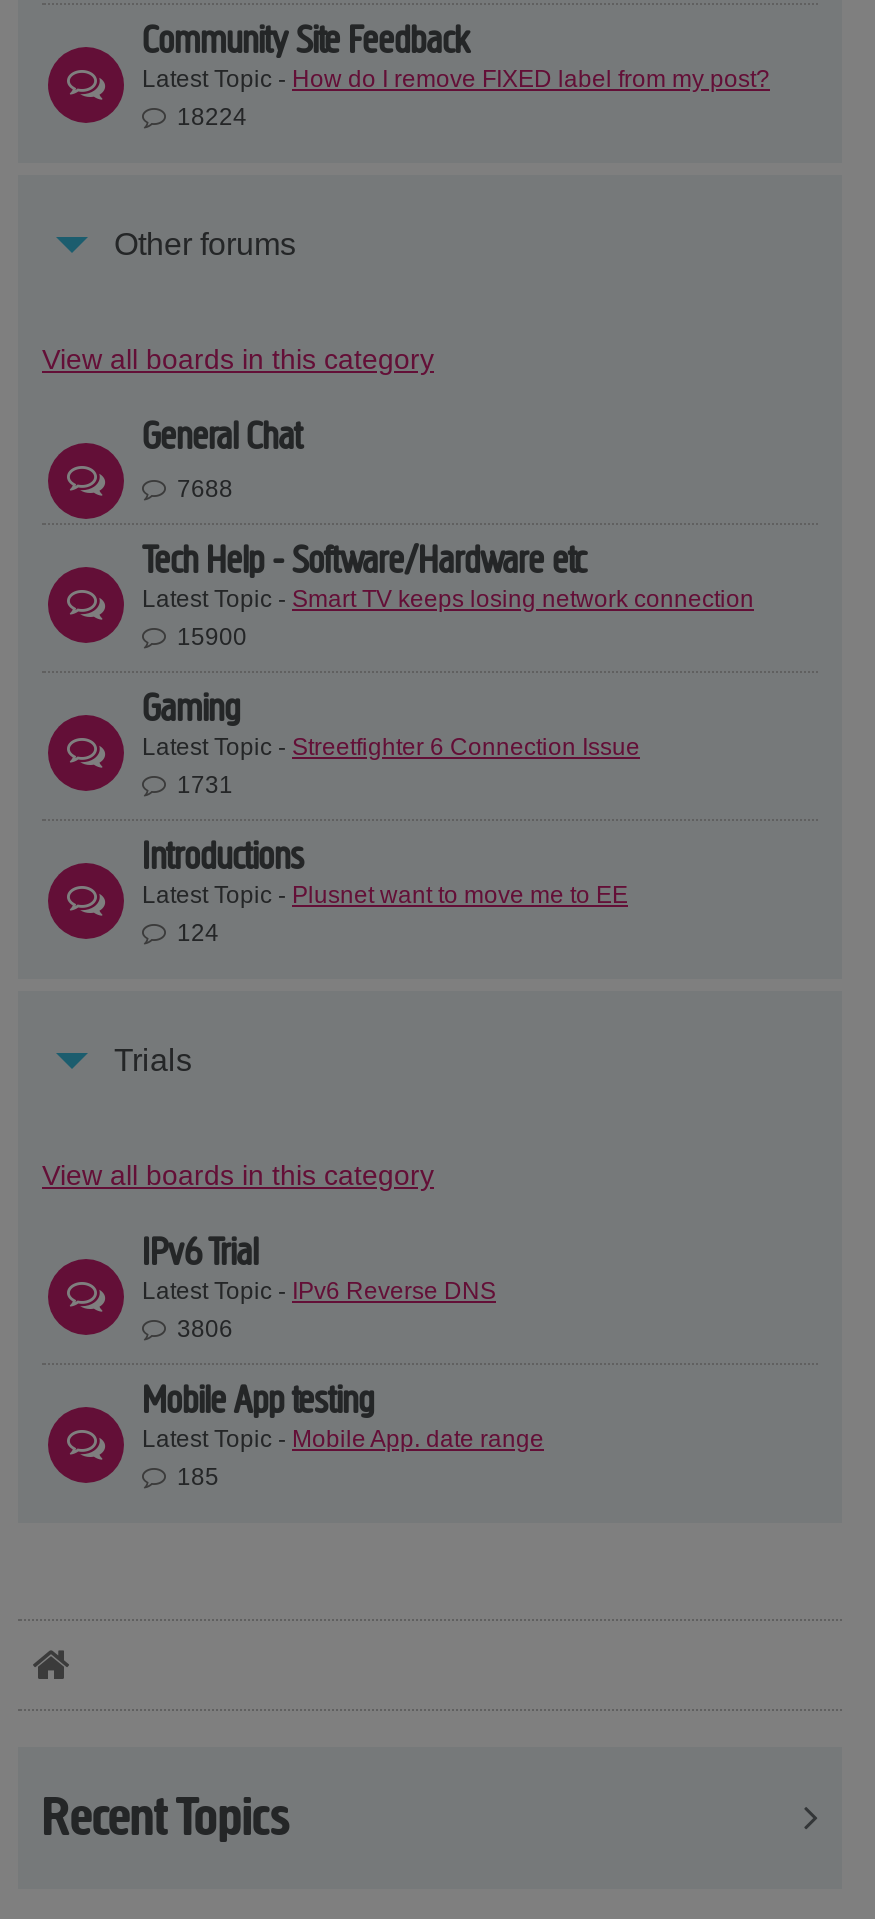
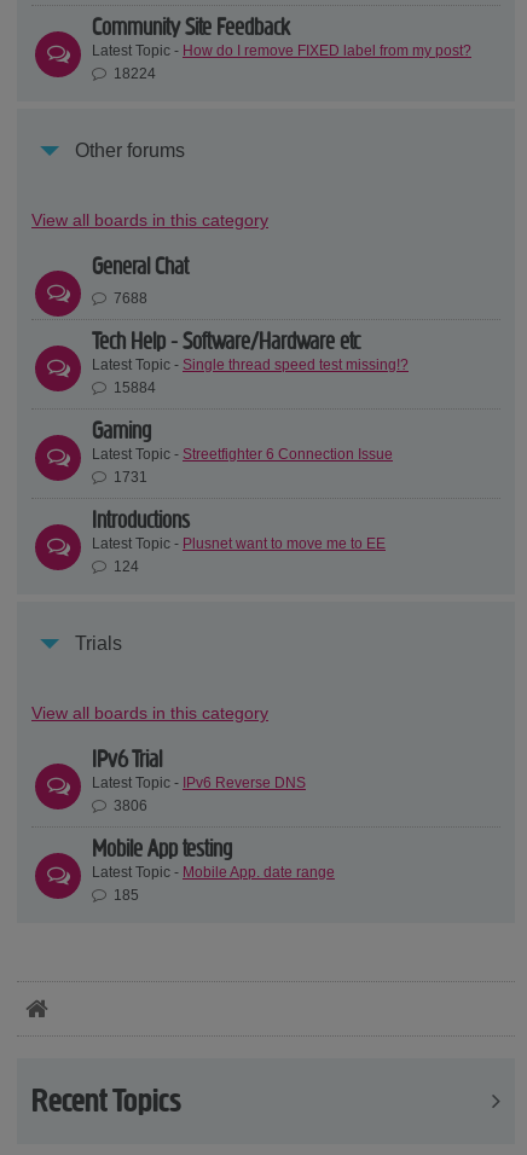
[142,585,754,651] Latest Topic - Smart TV keeps losing network connection | 15900 -> [92,356,409,396] Latest Topic - Single thread speed test missing!? | 15884

